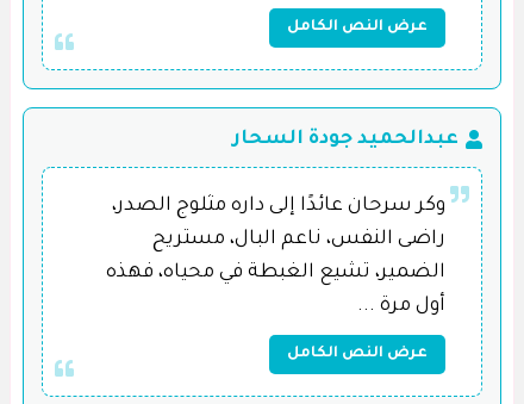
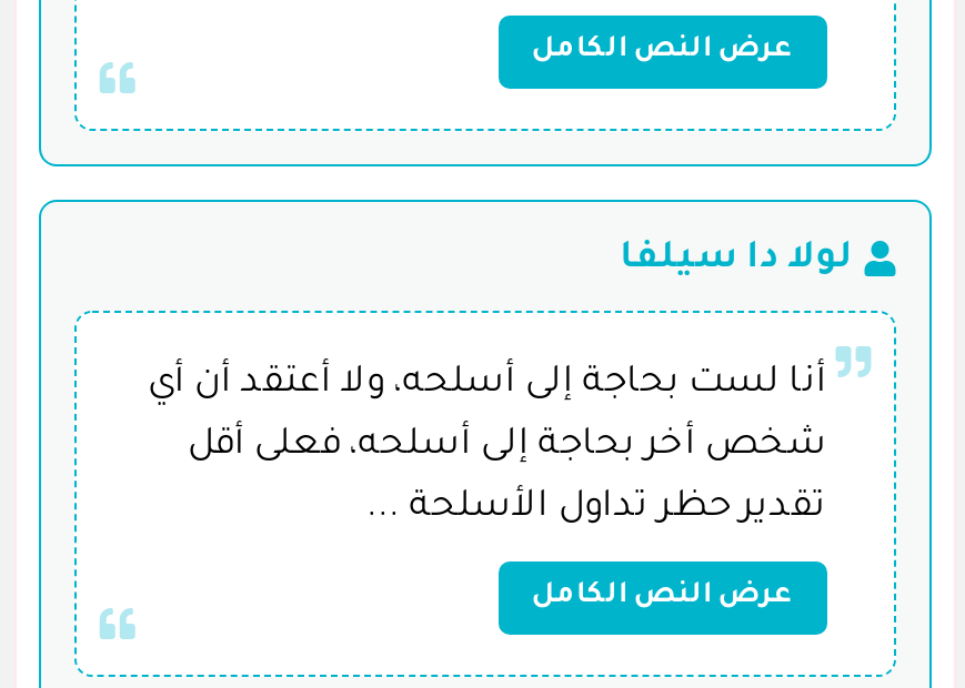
[106,129,458,317] عبدالحميد جودة السحار | وكر سرحان عائدًا إلى داره مثلوج الصدر، | راضى النفس، ناعم البال، مستريح | الضمير، تشيع الغبطة في محياه، فهذه | أول مرة ... -> [147,240,851,528] لولا دا سيلفا | أنا لست بحاجة إلى أسلحه، ولا أعتقد أن أي | شخص أخر بحاجة إلى أسلحه، فعلى أقل | تقدير حظر تداول الأسلحة ...

